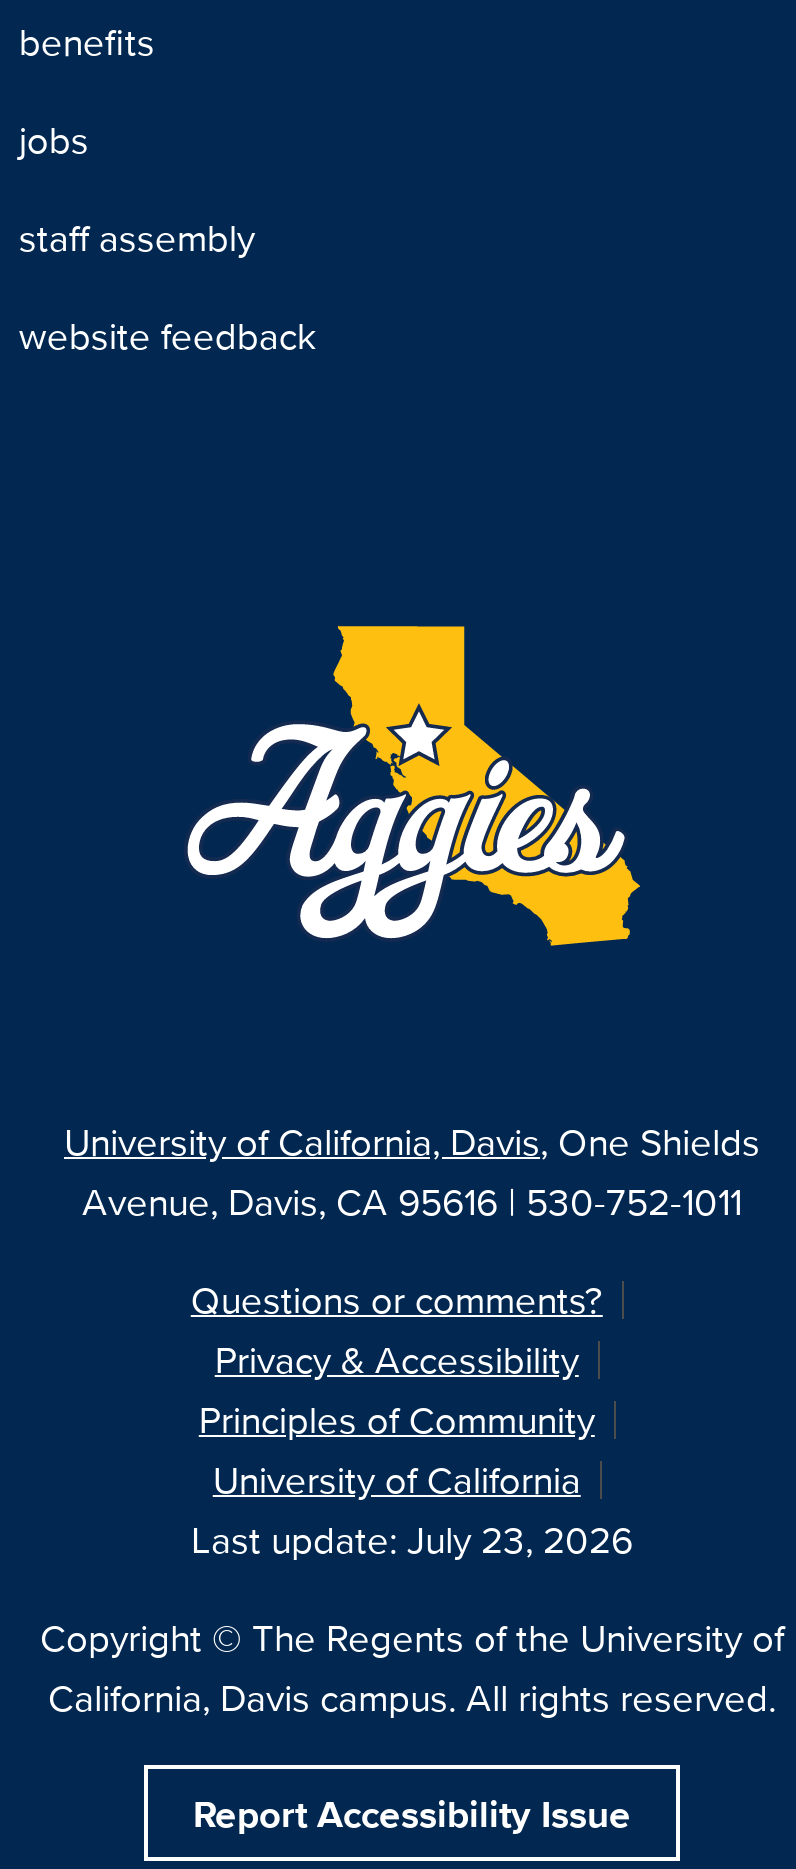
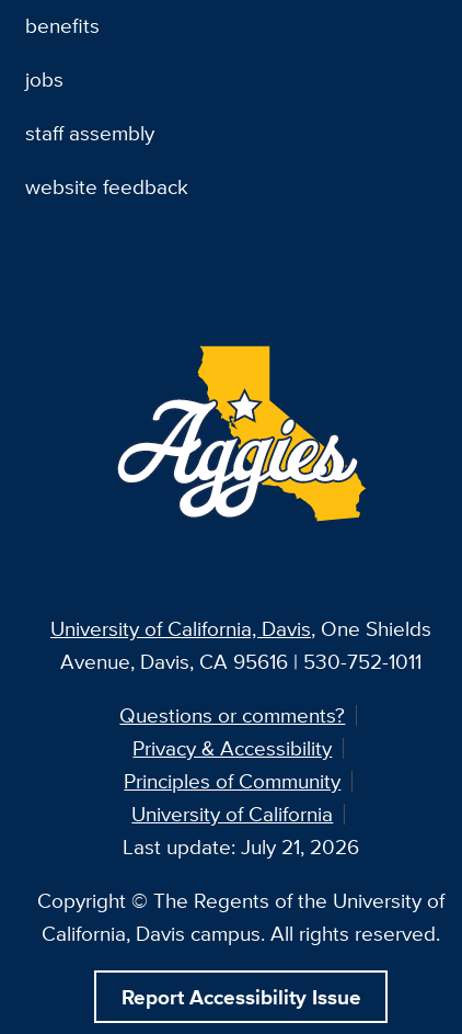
[191,1511,633,1567] Last update: July 23, 2026 -> [123,831,359,862] Last update: July 21, 2026

